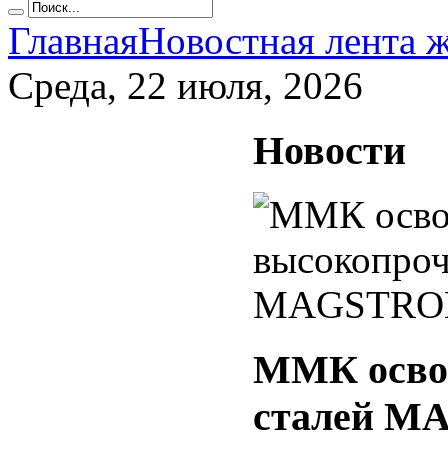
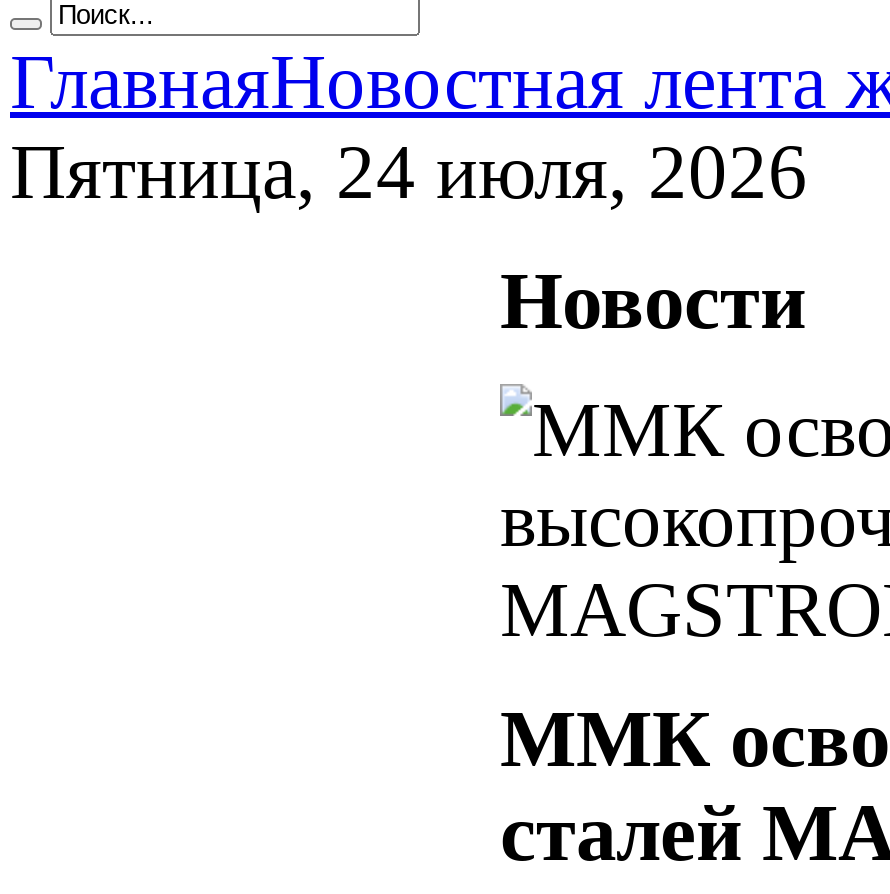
[8,64,363,107] Среда, 22 июля, 2026 -> [10,128,808,214] Пятница, 24 июля, 2026

